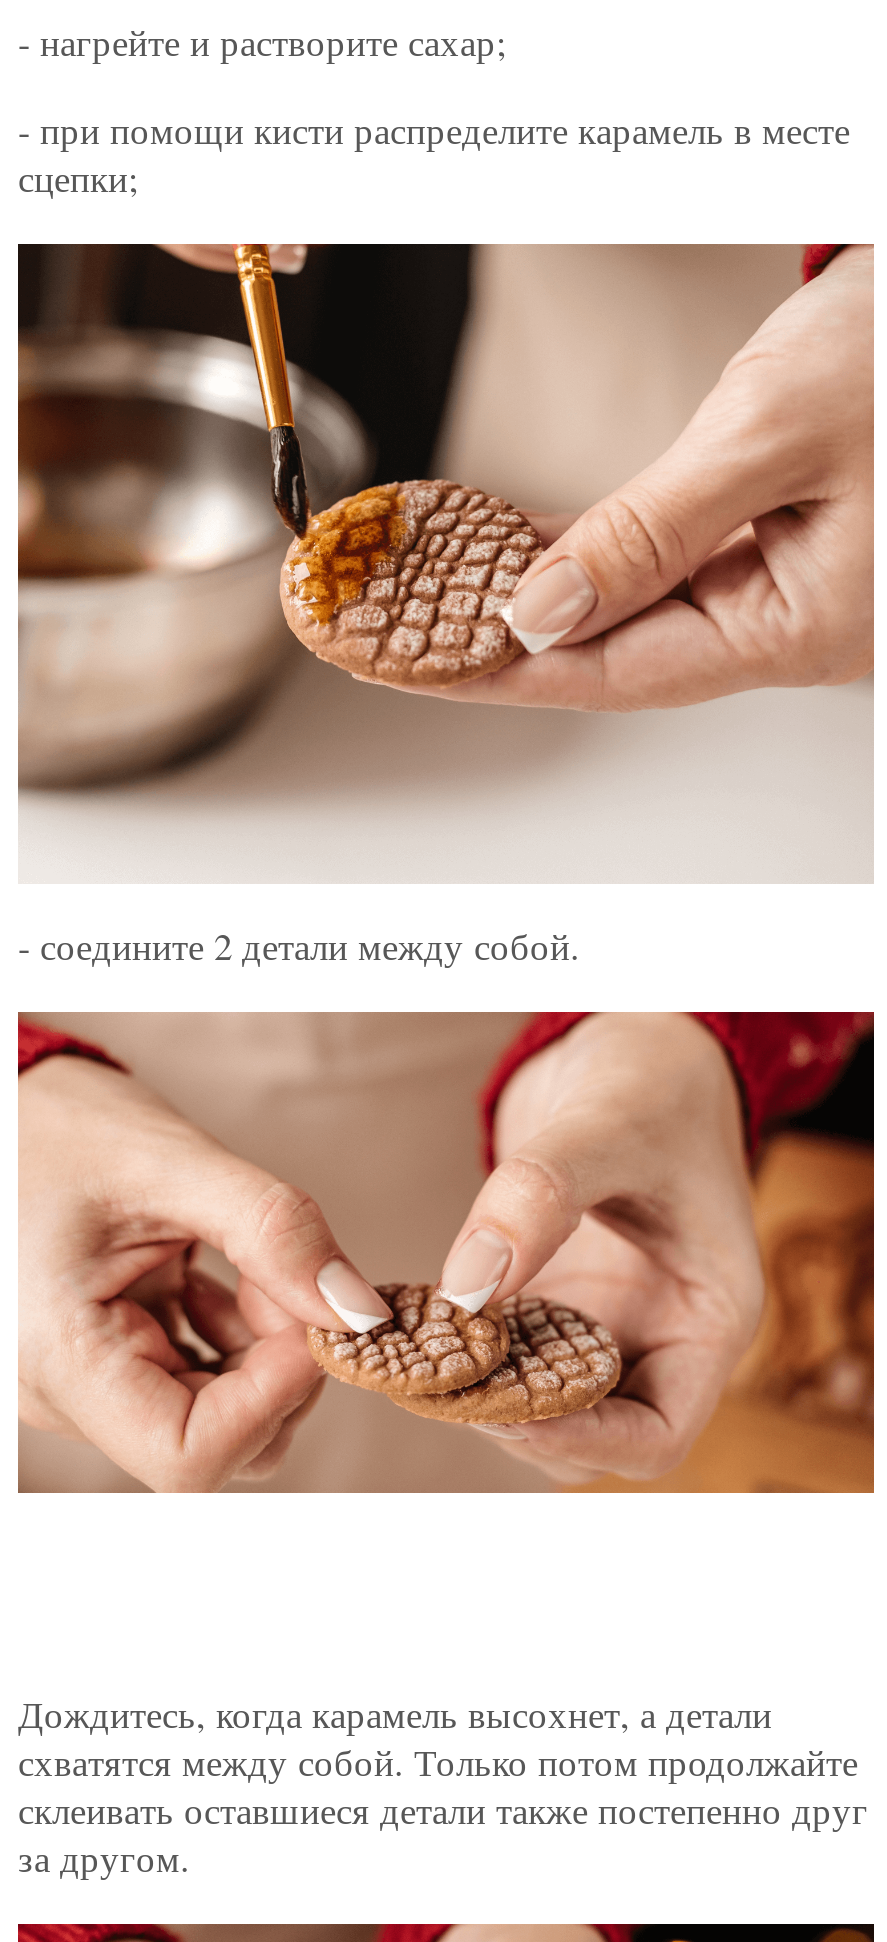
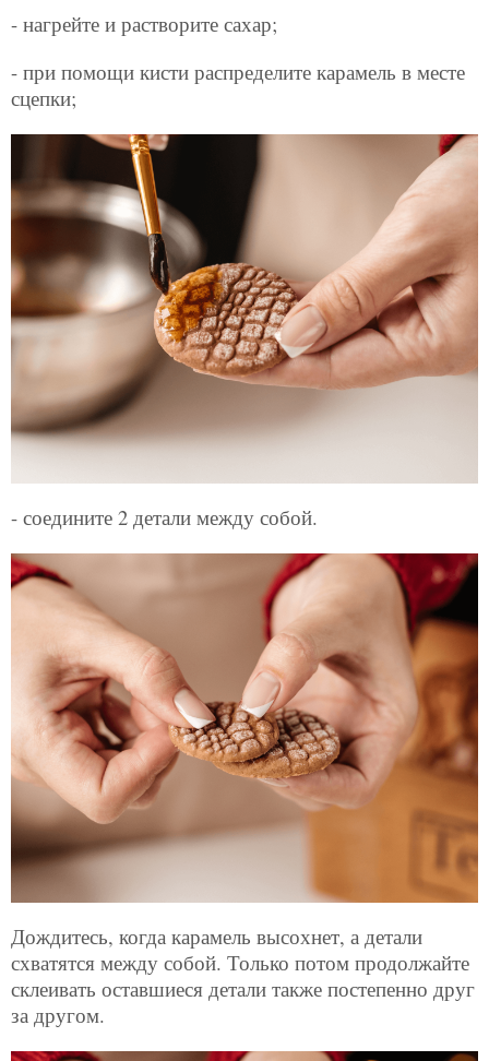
none -> [10,815,479,904] [image]

